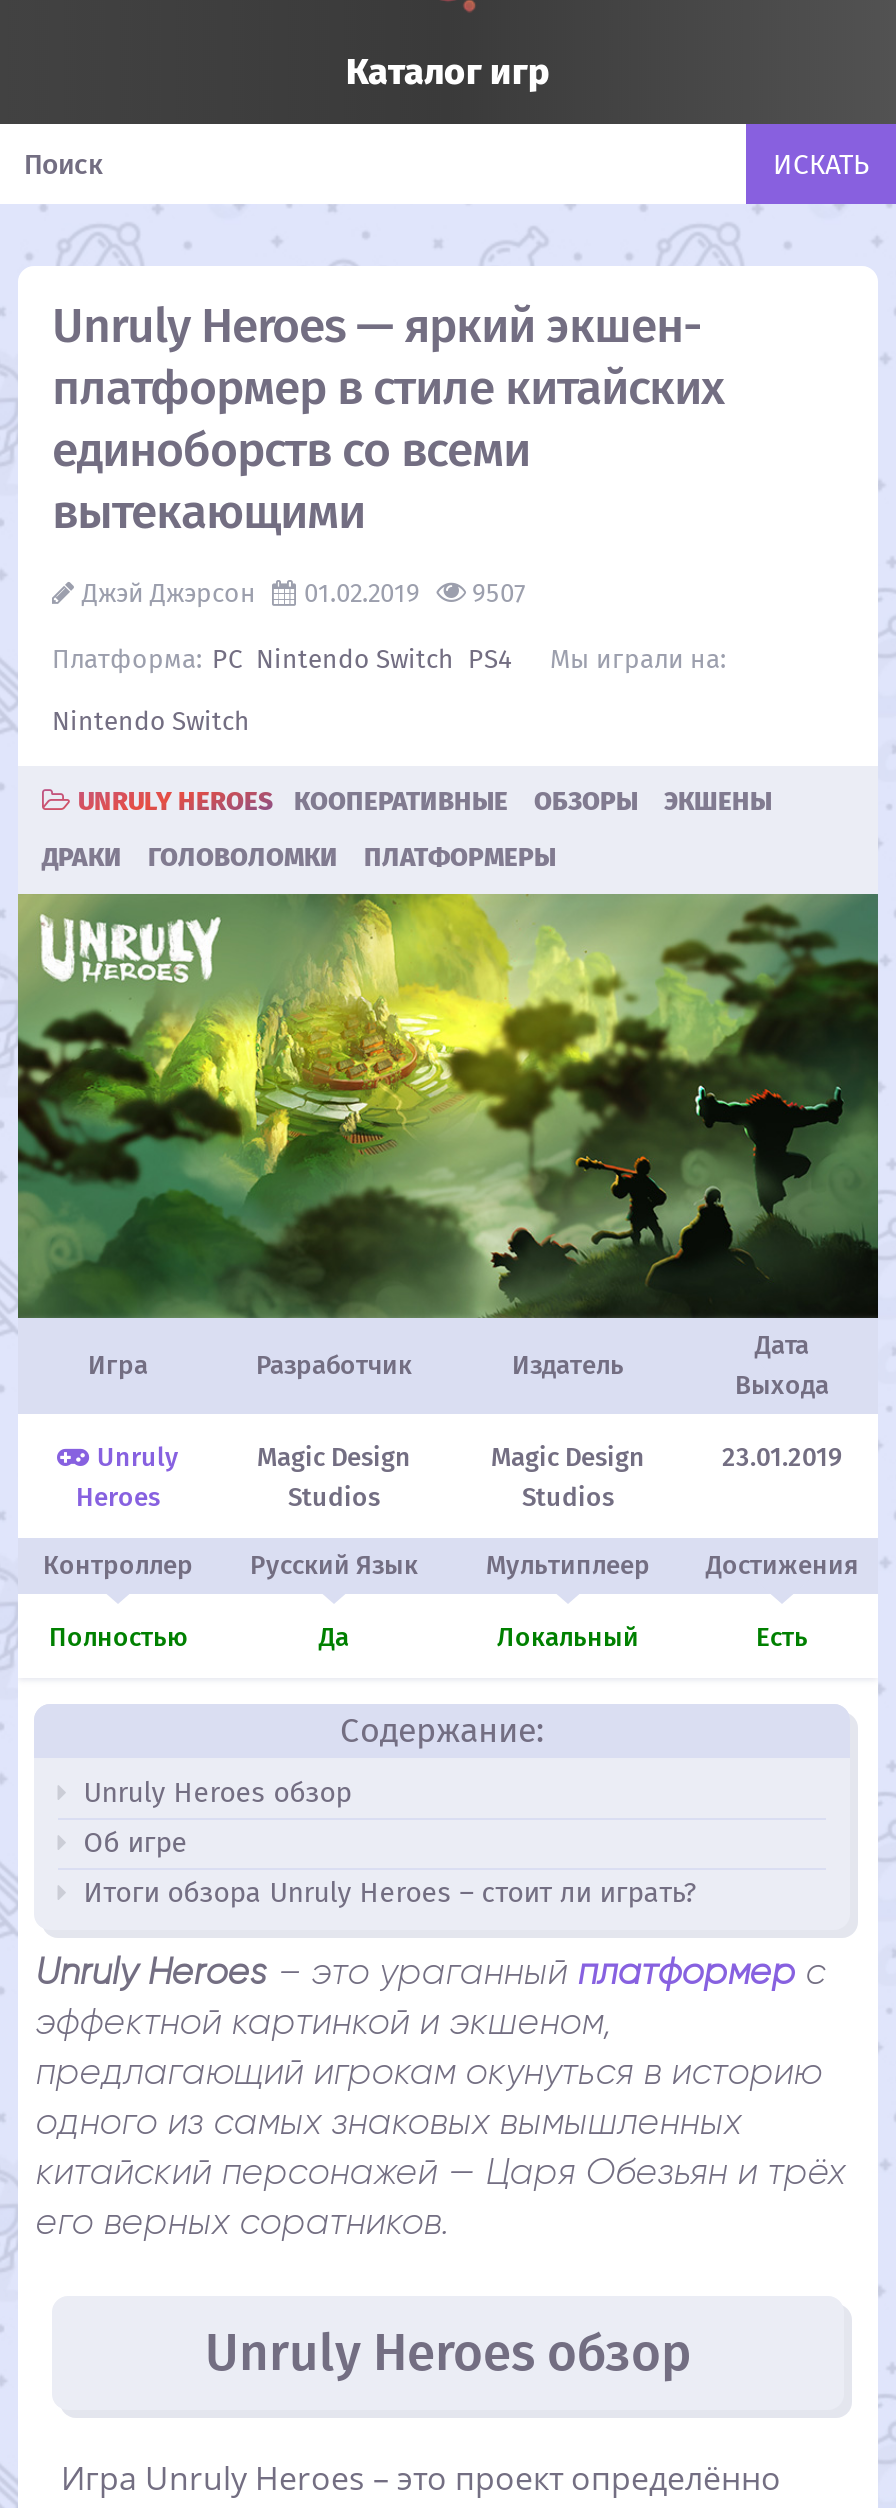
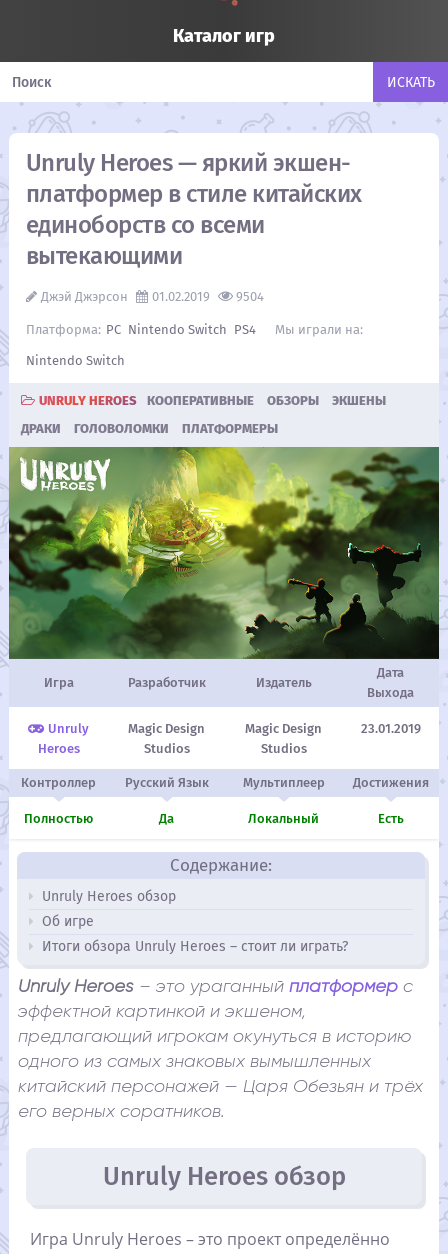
[82,578,526,608] Джэй Джэрсон 01.02.2019 9507 -> [41,289,264,304] Джэй Джэрсон 01.02.2019 9504

